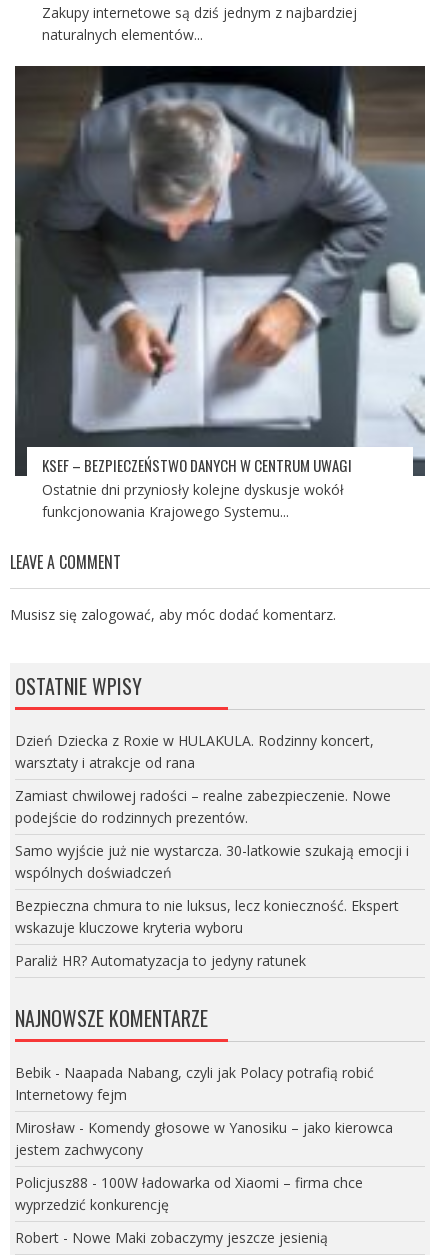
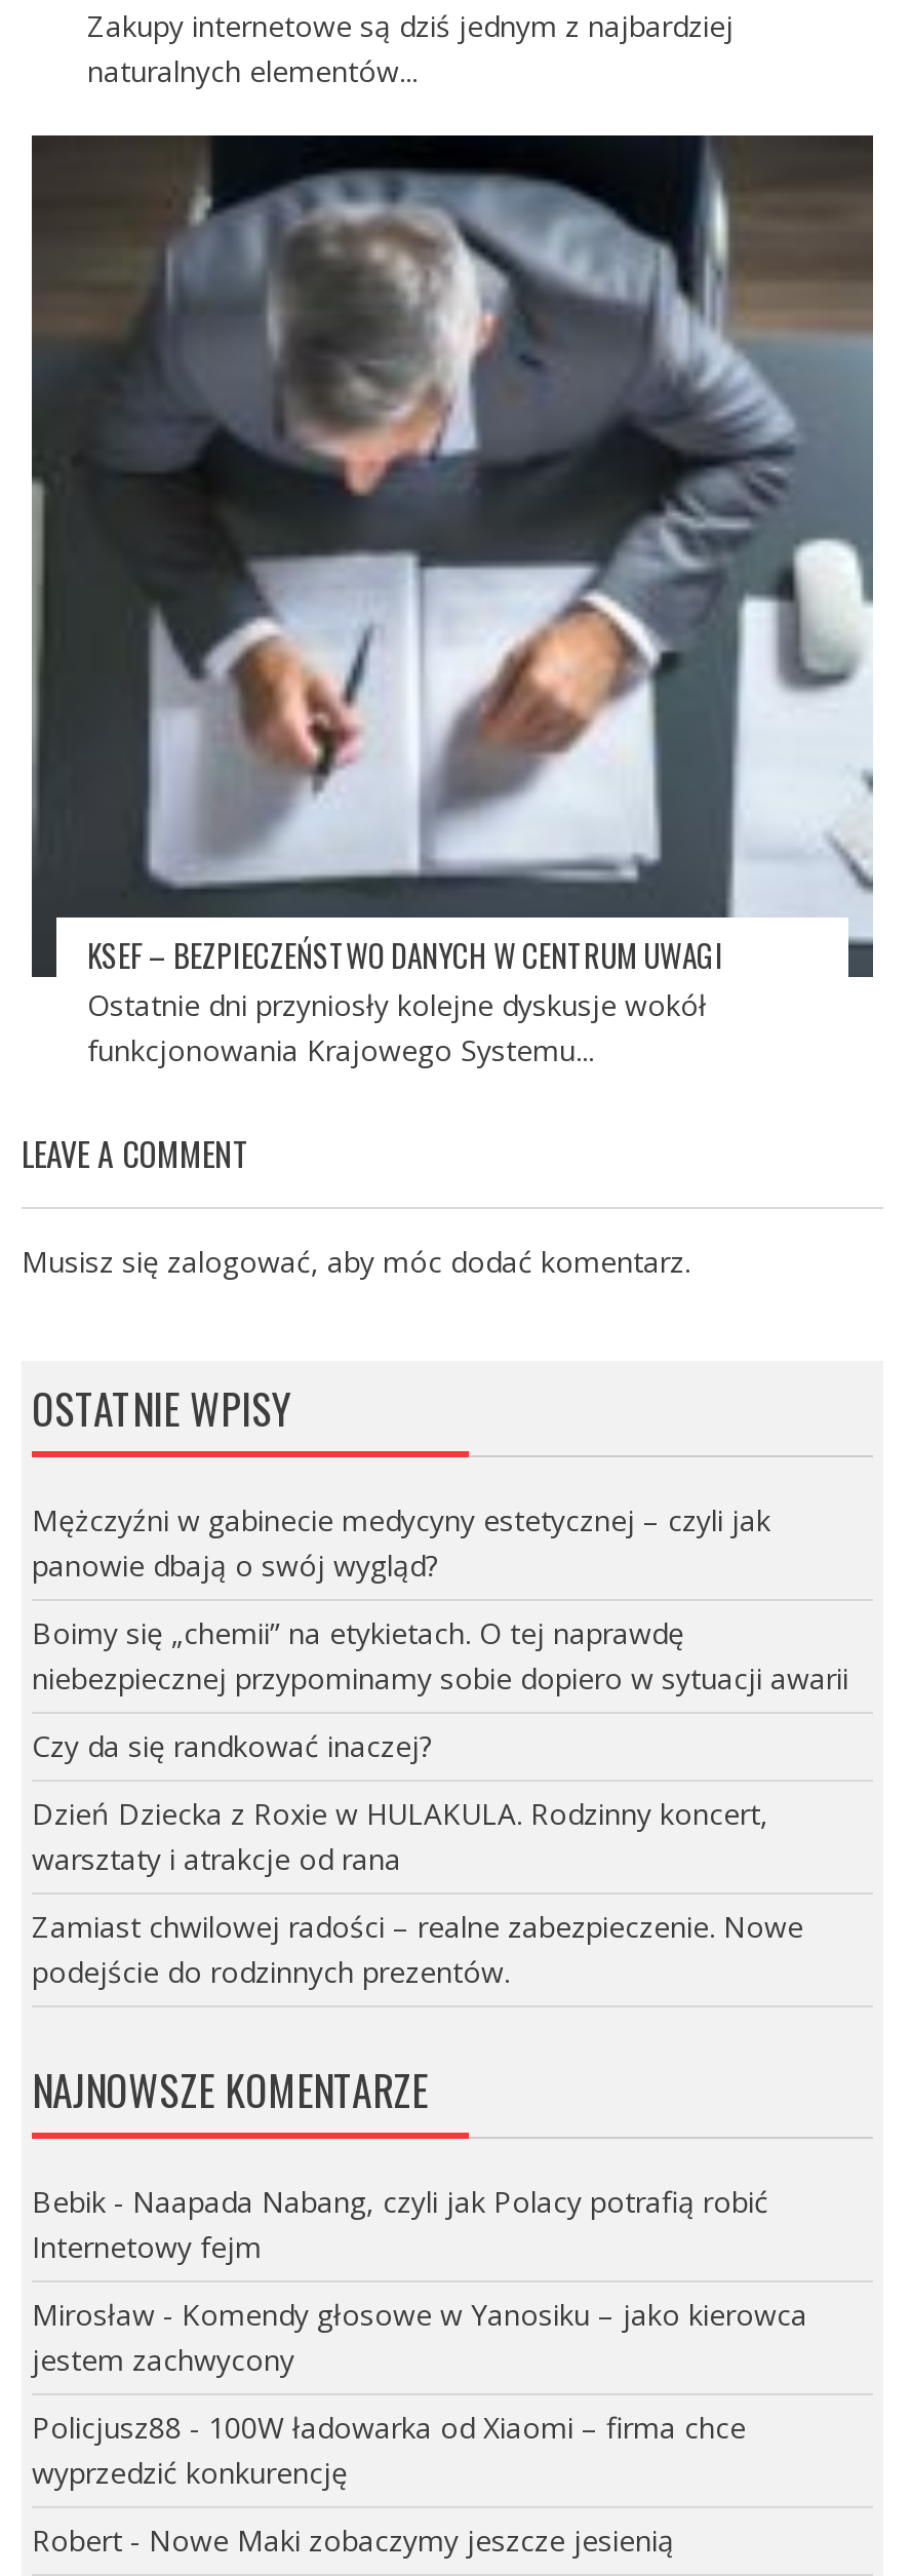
none -> [32,1500,848,1765] Mężczyźni w gabinecie medycyny estetycznej – czyli jak | panowie dbają o swój wygląd? | Boimy się „chemii” na etykietach. O tej naprawdę | niebezpiecznej przypominamy sobie dopiero w sytuacji awarii | Czy da się randkować inaczej?
moved [15,731,391,827] -> [32,1794,803,1991]: Dzień Dziecka z Roxie w HULAKULA. Rodzinny koncert, | warsztaty i atrakcje od rana | Zamiast chwilowej radości – realne zabezpieczenie. Nowe | podejście do rodzinnych prezentów.
[15,841,409,970] Samo wyjście już nie wystarcza. 30-latkowie szukają emocji i | wspólnych doświadczeń | Bezpieczna chmura to nie luksus, lecz konieczność. Ekspert | wskazuje kluczowe kryteria wyboru | Paraliż HR? Automatyzacja to jedyny ratunek -> none

